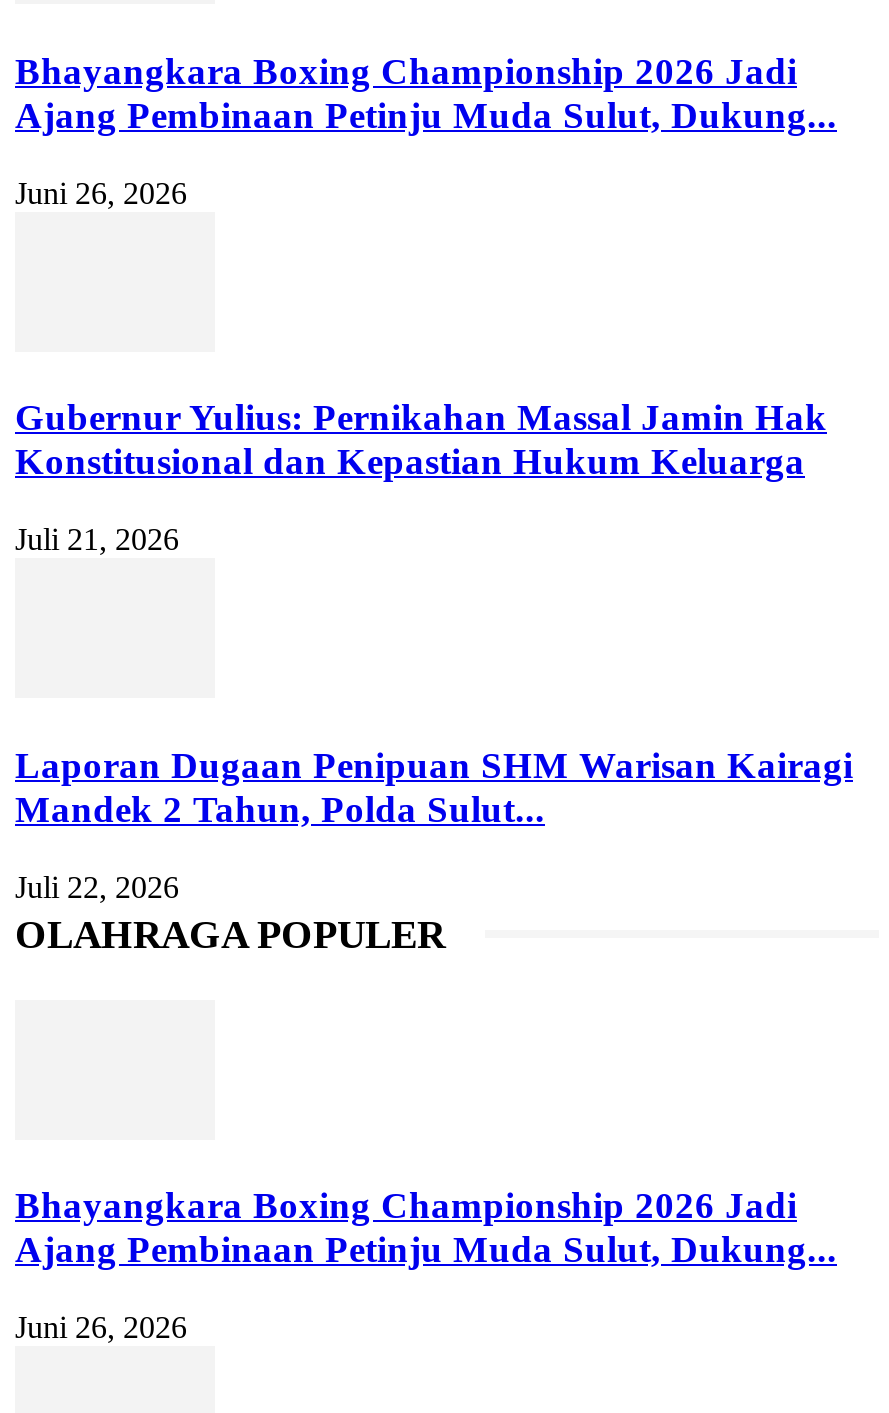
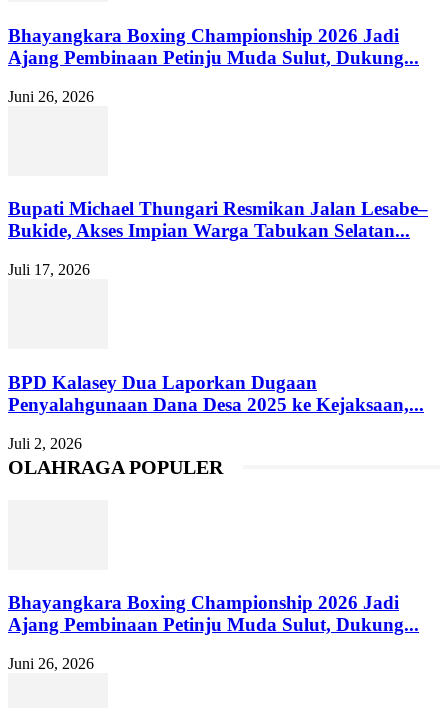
[15,397,827,483] Gubernur Yulius: Pernikahan Massal Jamin Hak | Konstitusional dan Kepastian Hukum Keluarga -> [8,198,428,241] Bupati Michael Thungari Resmikan Jalan Lesabe– | Bukide, Akses Impian Warga Tabukan Selatan...
[15,522,179,556] Juli 21, 2026 -> [8,261,90,278] Juli 17, 2026
[15,744,853,830] Laporan Dugaan Penipuan SHM Warisan Kairagi | Mandek 2 Tahun, Polda Sulut... -> [8,372,424,415] BPD Kalasey Dua Laporkan Dugaan | Penyalahgunaan Dana Desa 2025 ke Kejaksaan,...
[15,869,179,903] Juli 22, 2026 -> [8,434,82,451] Juli 2, 2026

